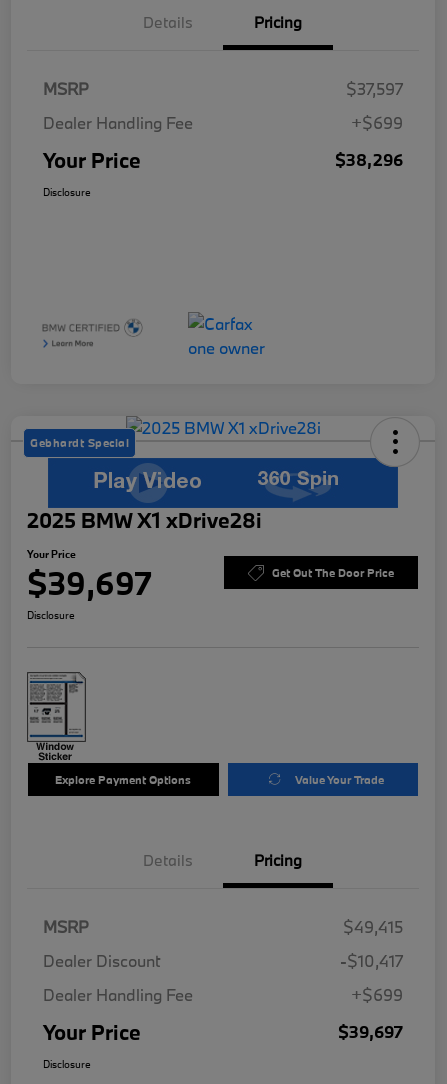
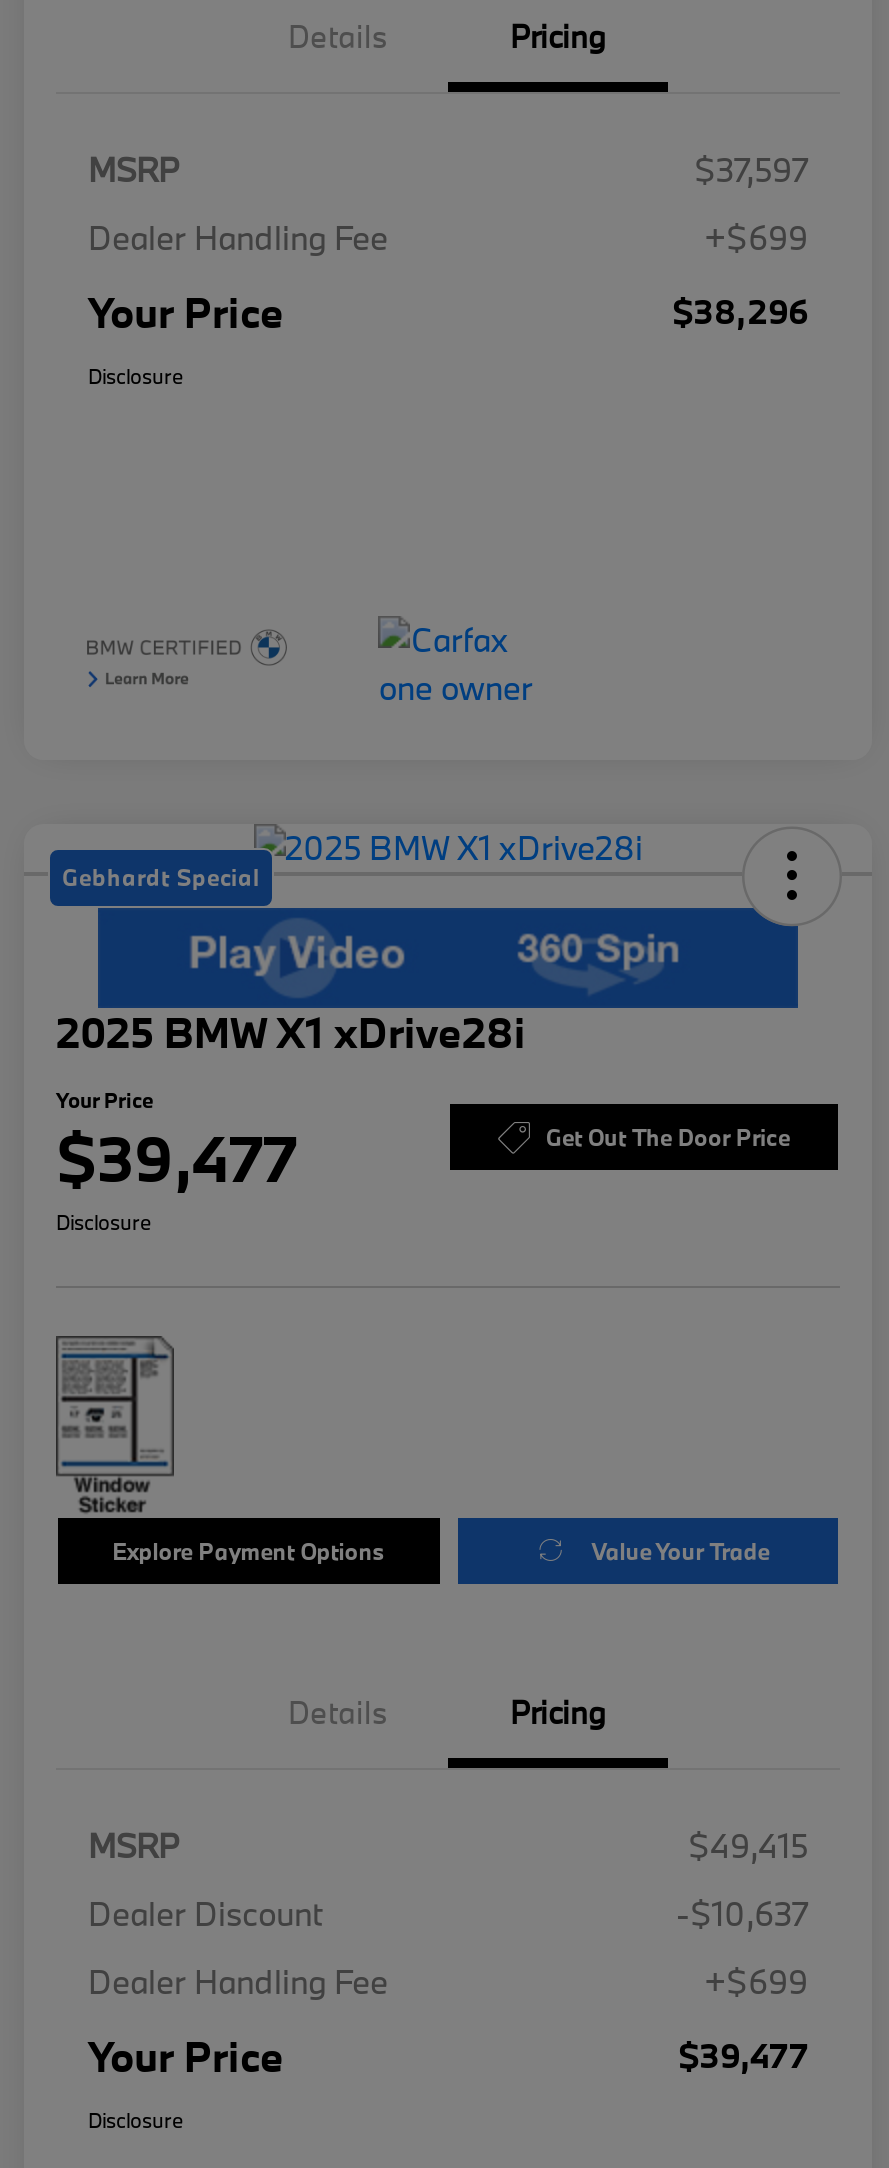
[27,563,151,603] $39,697 -> [56,1118,296,1198] $39,477
[340,950,403,971] -$10,417 -> [676,1892,808,1934] -$10,637
[338,1021,403,1042] $39,697 -> [678,2034,808,2076] $39,477

